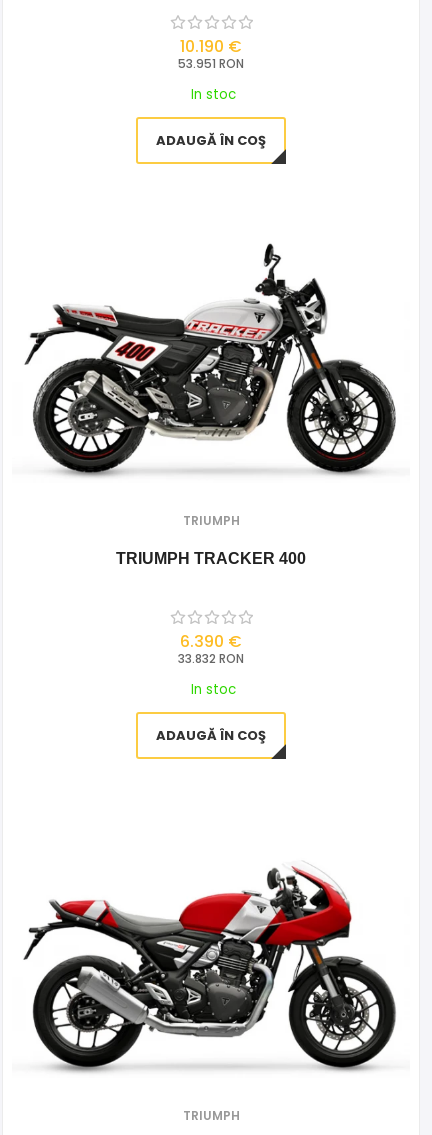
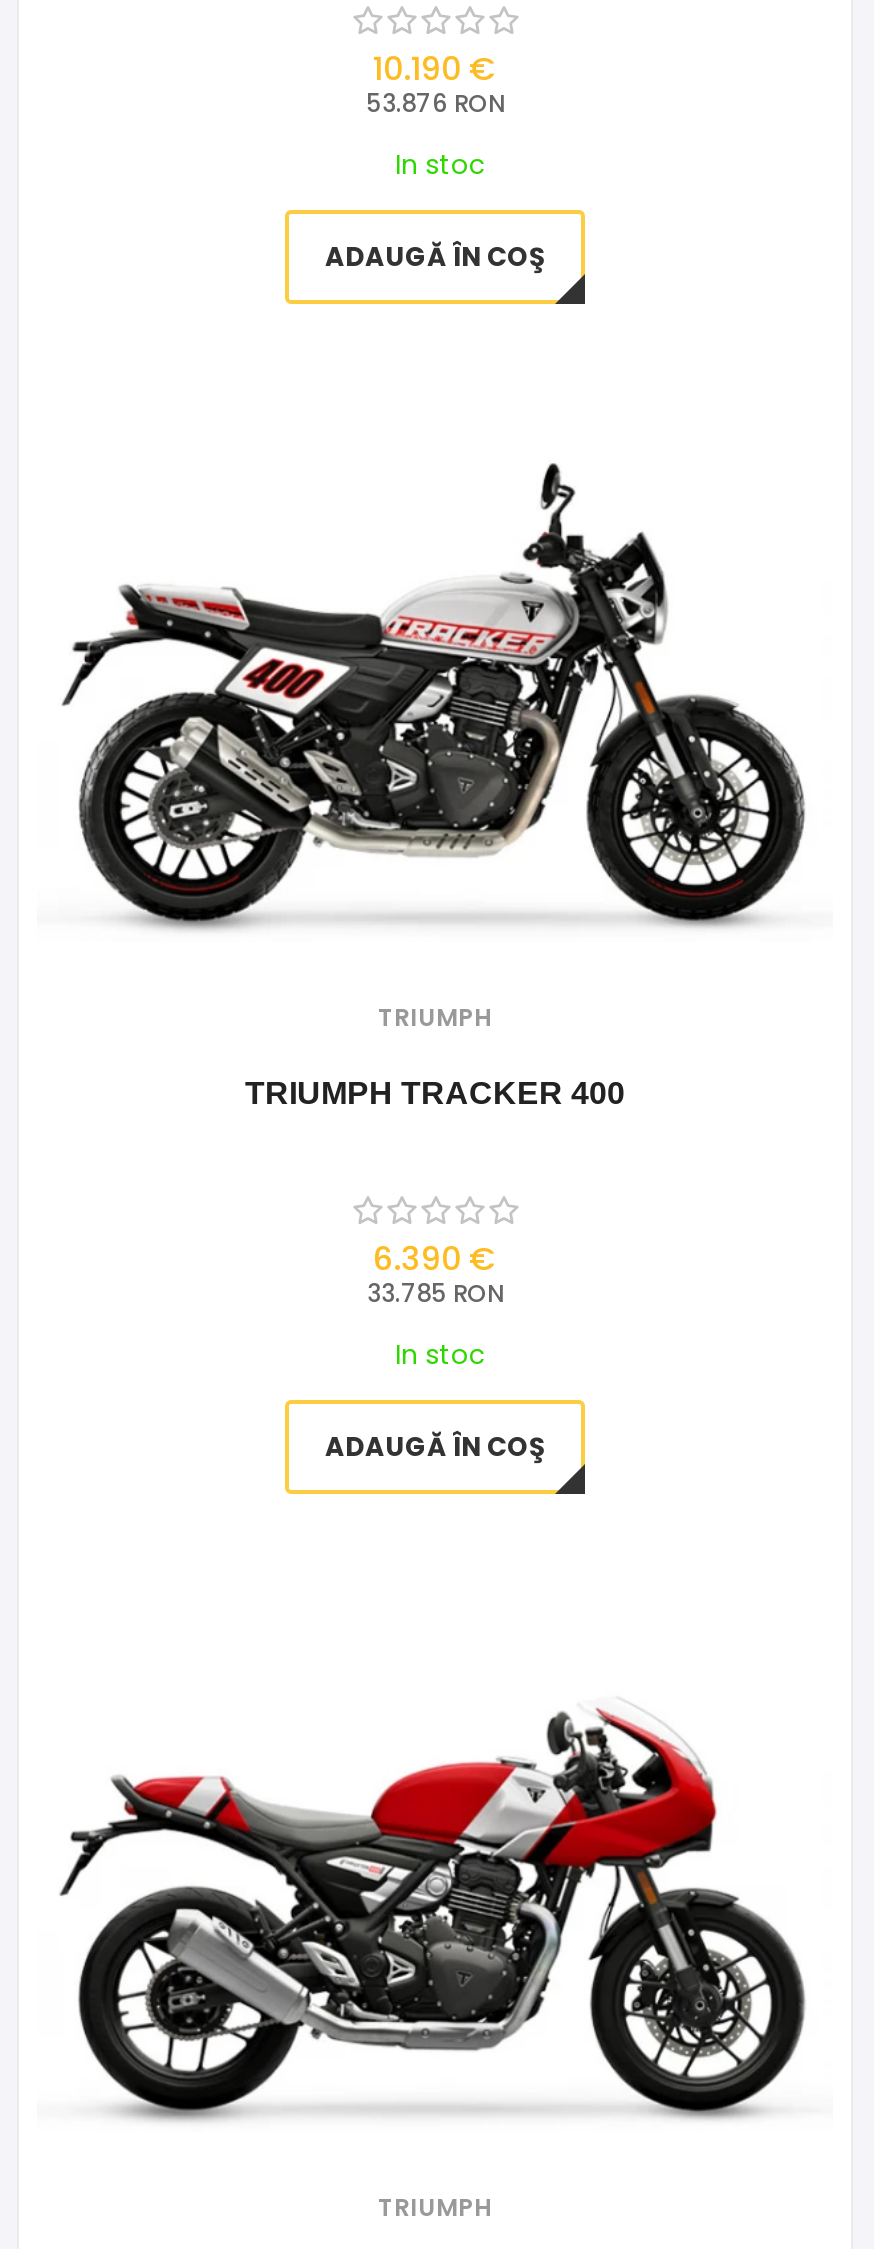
[178,55,244,72] 53.951 RON -> [366,86,504,120] 53.876 RON
[178,650,244,667] 33.832 RON -> [367,1276,503,1310] 33.785 RON

